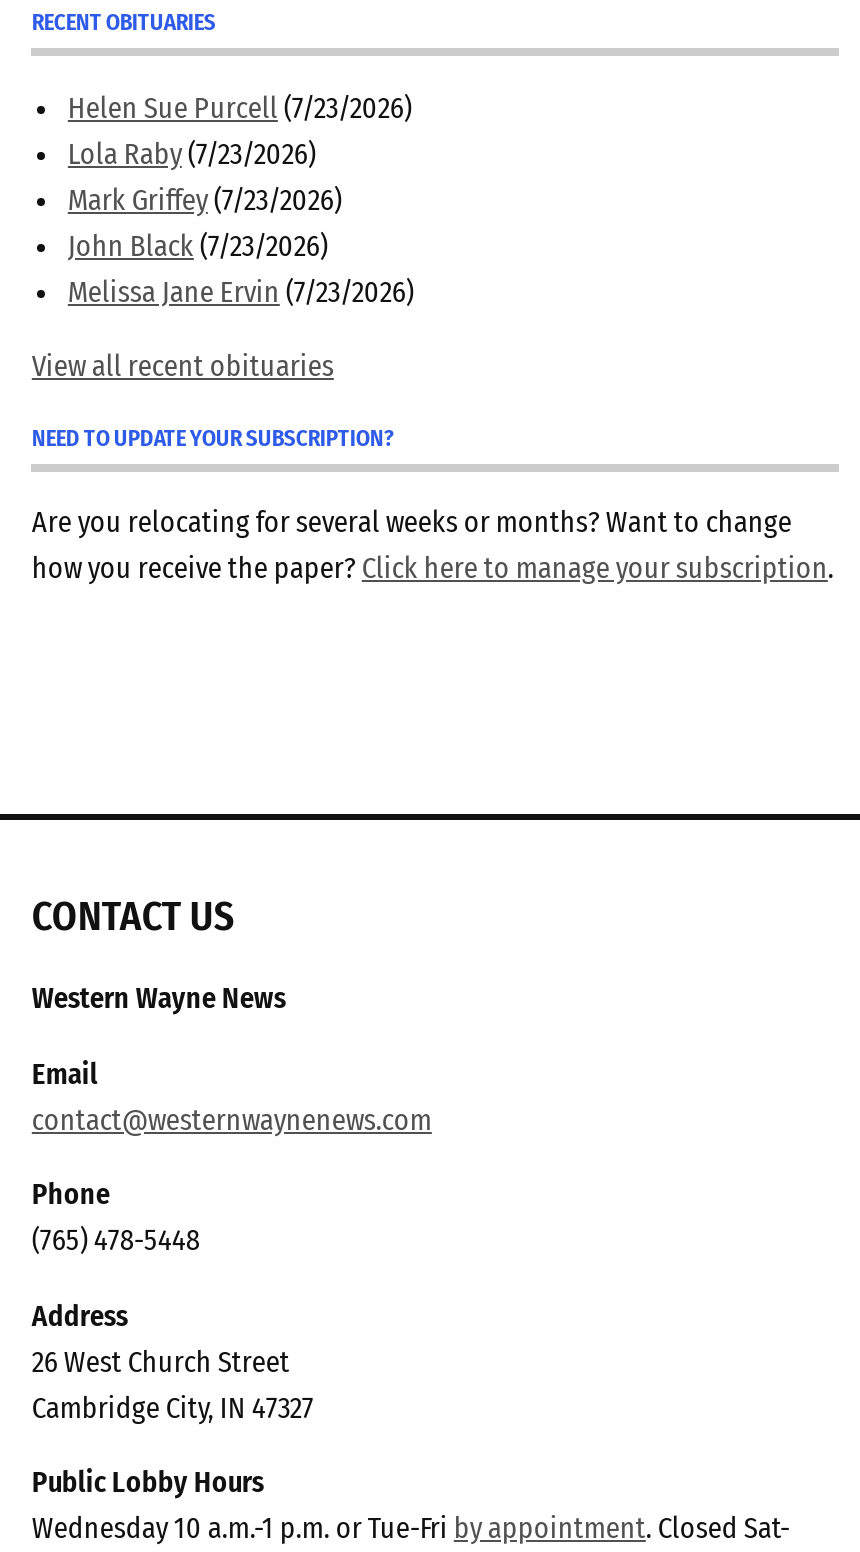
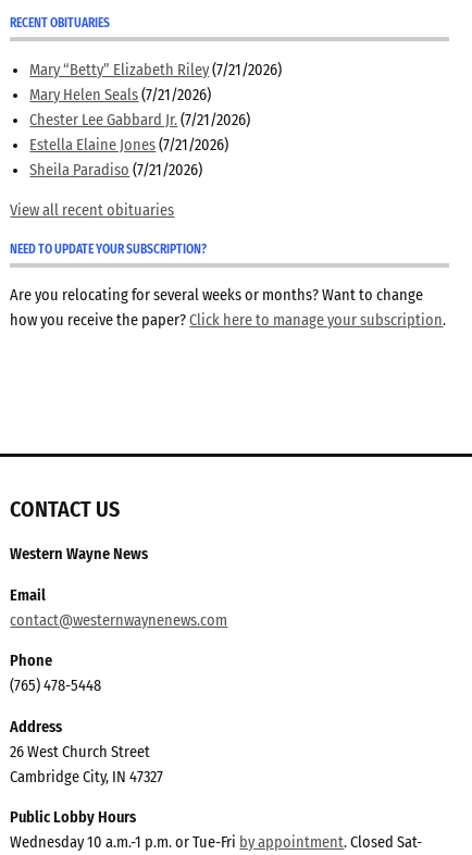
[68,92,414,310] Helen Sue Purcell (7/23/2026) | Lola Raby (7/23/2026) | Mark Griffey (7/23/2026) | John Black (7/23/2026) | Melissa Jane Ervin (7/23/2026) -> [30,61,282,179] Mary “Betty” Elizabeth Riley (7/21/2026) | Mary Helen Seals (7/21/2026) | Chester Lee Gabbard Jr. (7/21/2026) | Estella Elaine Jones (7/21/2026) | Sheila Paradiso (7/21/2026)

